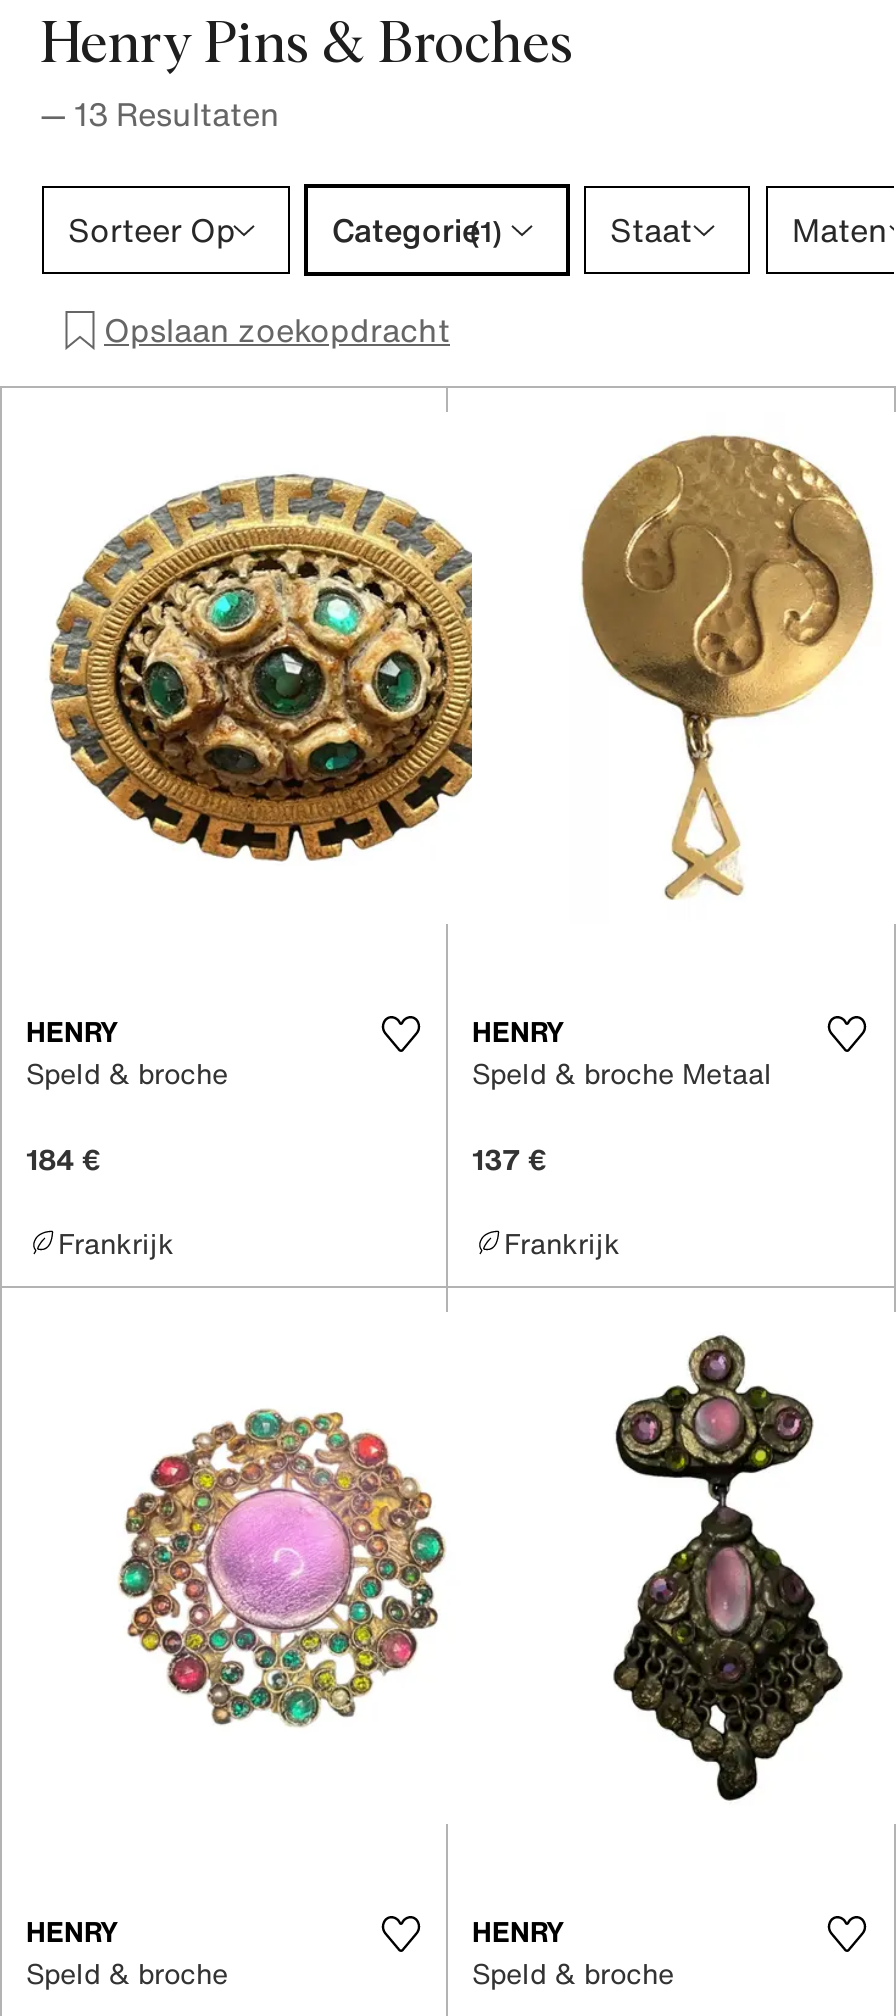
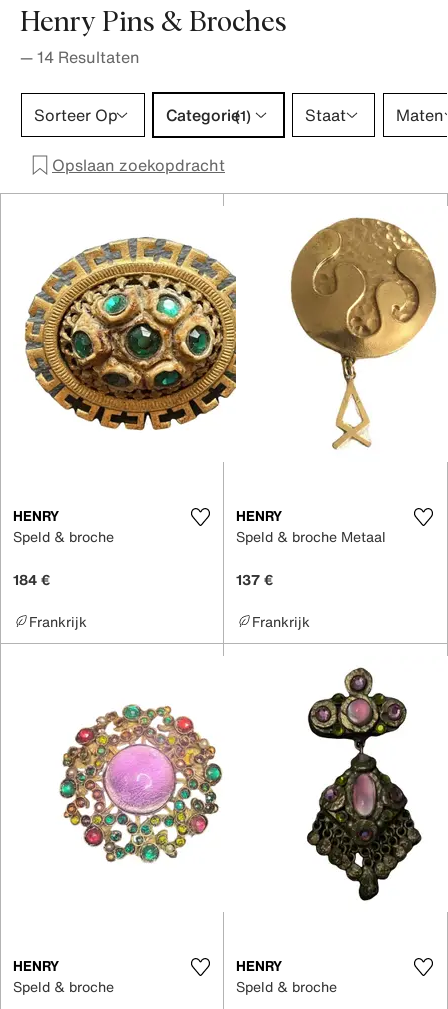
[40,90,280,138] — 13 Resultaten -> [20,45,140,69] — 14 Resultaten

